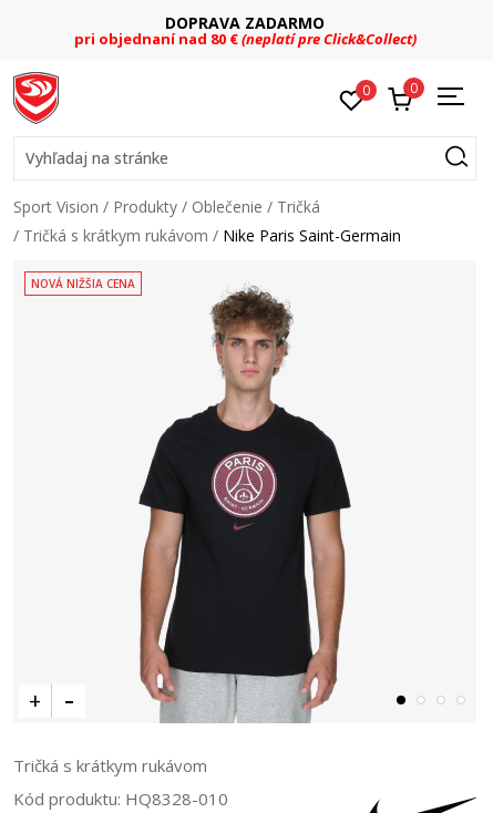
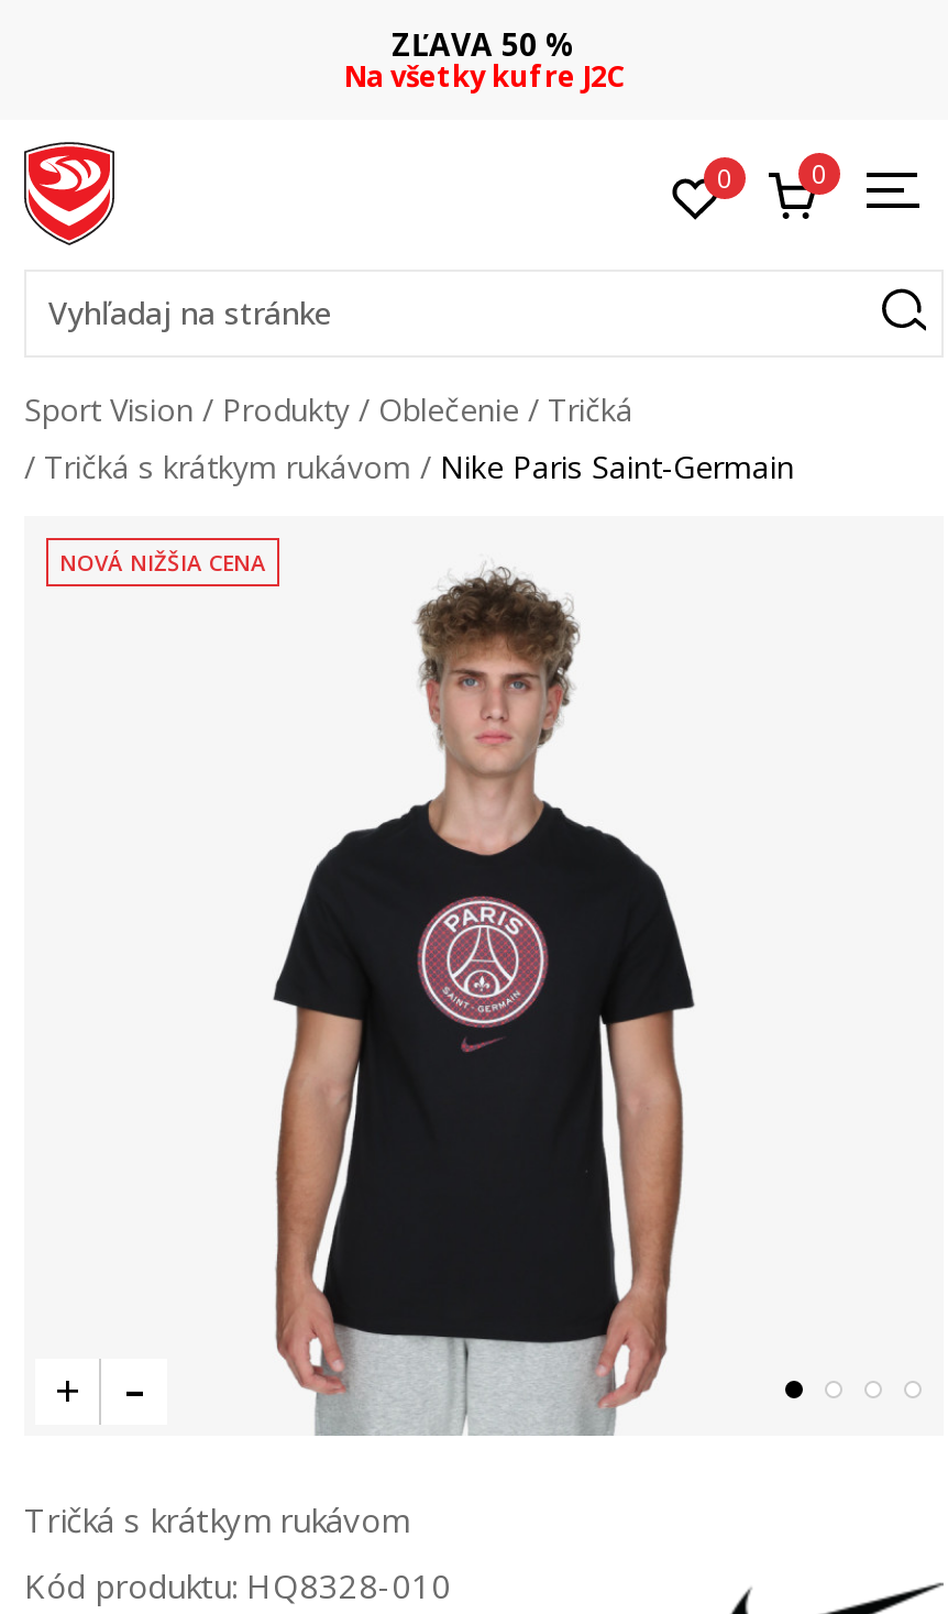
[74,12,416,49] DOPRAVA ZADARMO | pri objednaní nad 80 €(neplatí pre Click&Collect) -> [344,23,624,96] ZĽAVA 50 % | Na všetky kufre J2C

